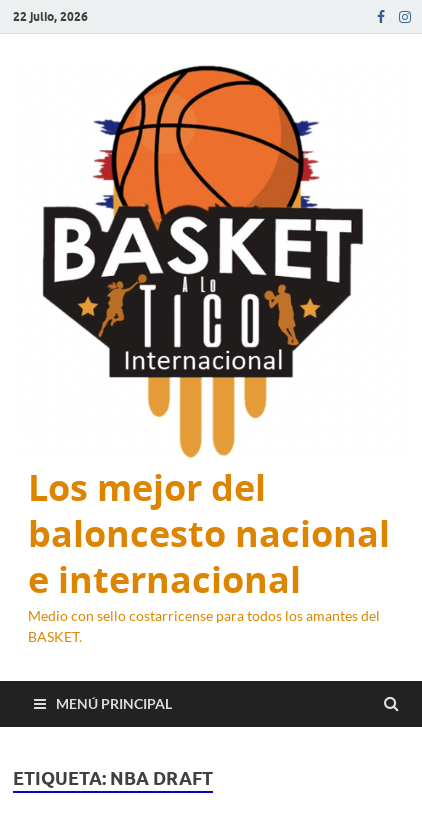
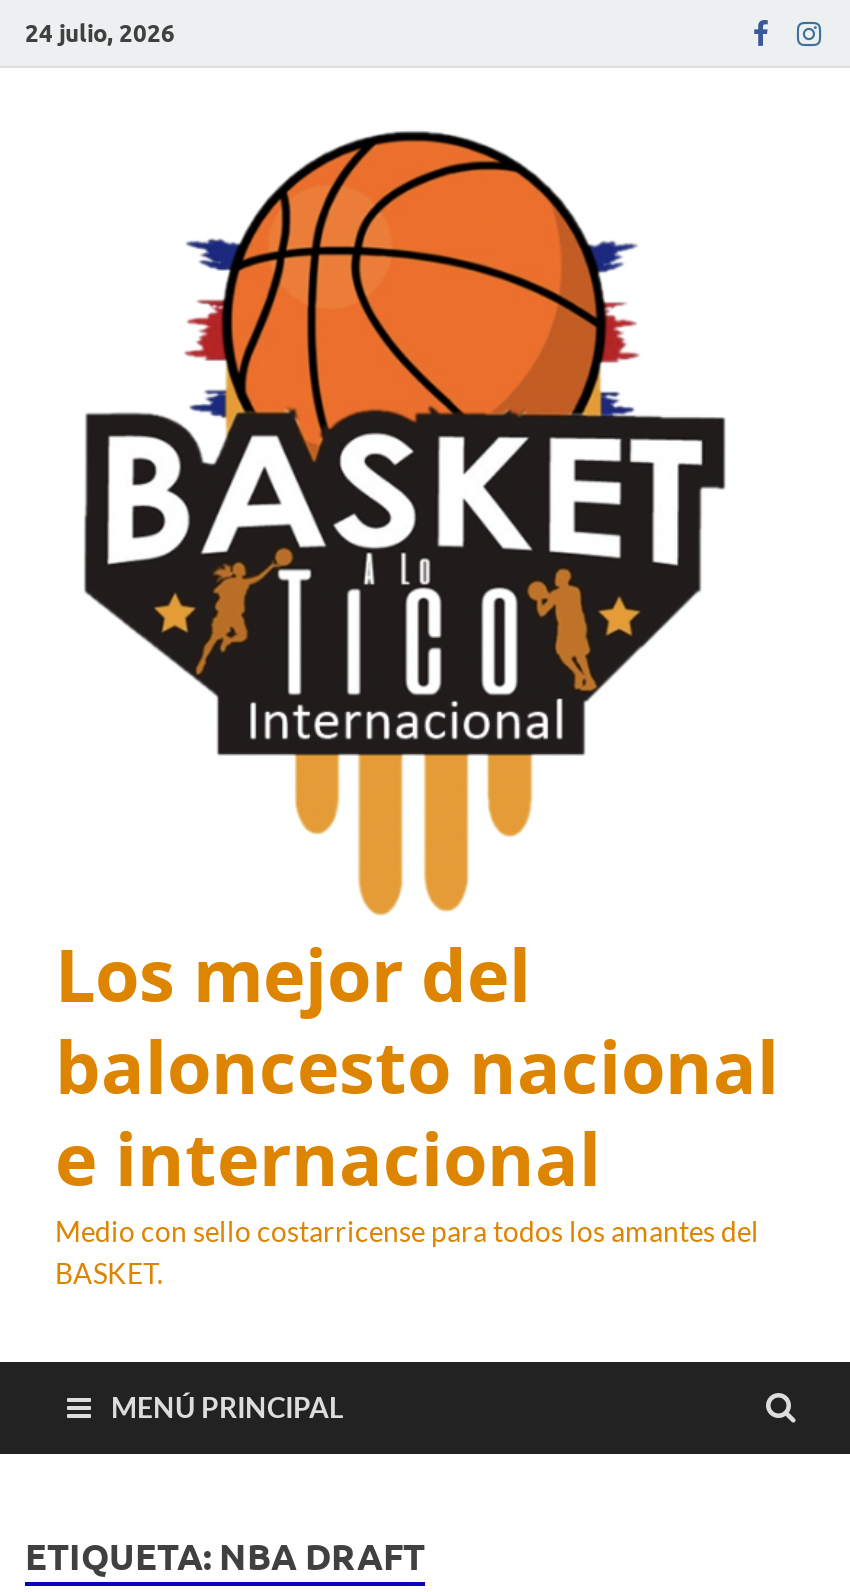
[13,8,88,23] 22 julio, 2026 -> [25,17,175,47] 24 julio, 2026

